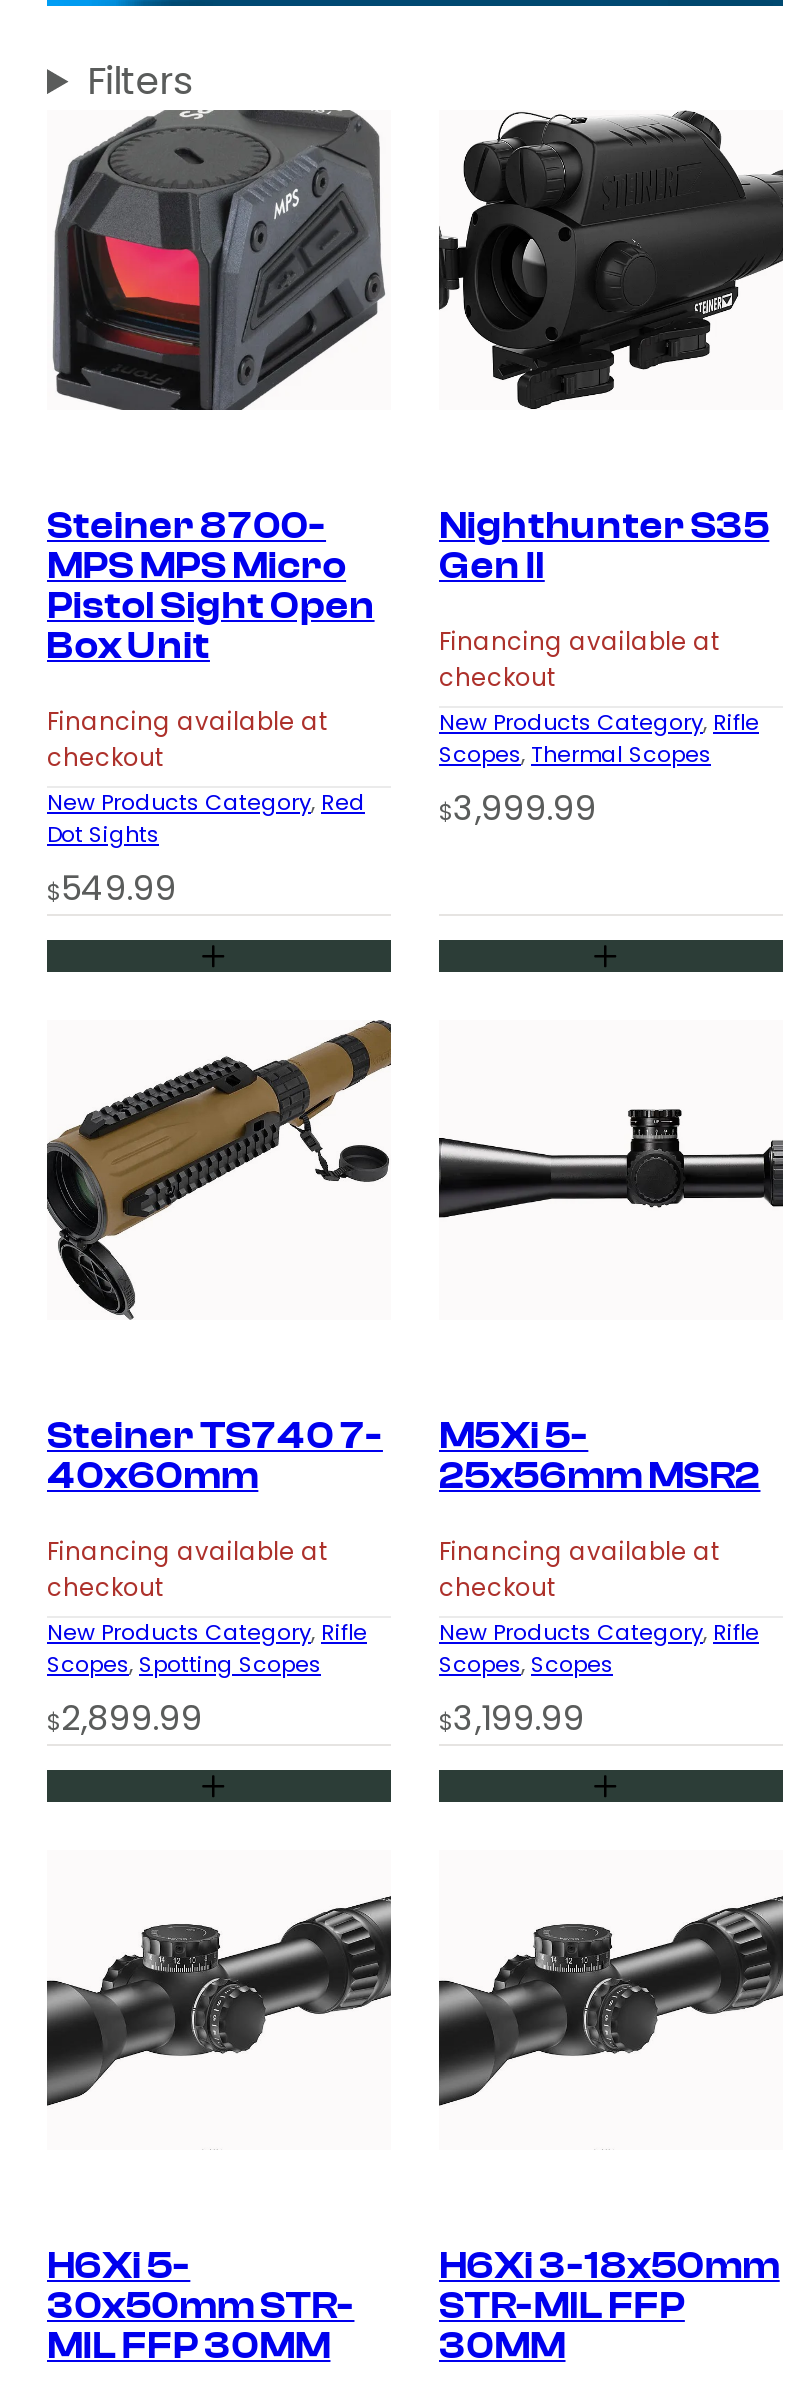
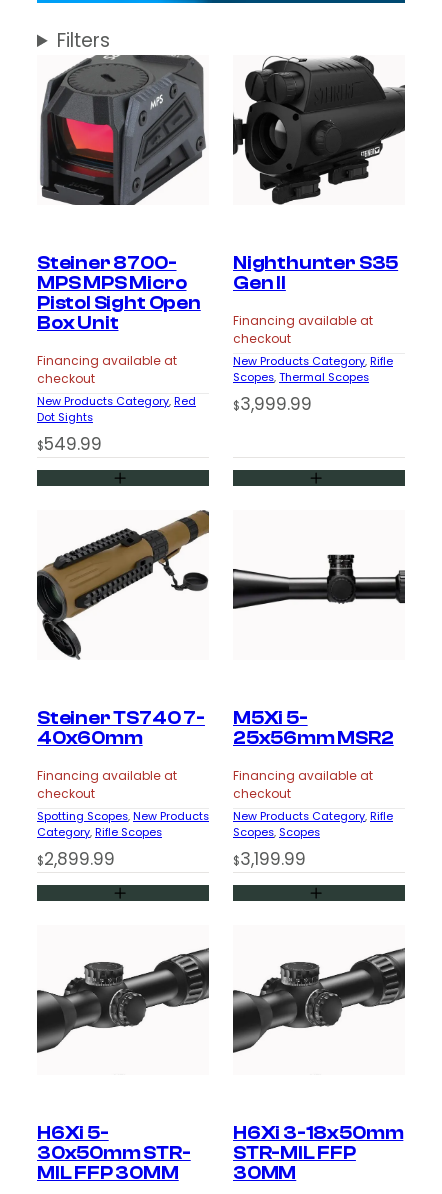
[47,1618,367,1680] New Products Category, Rifle | Scopes, Spotting Scopes -> [37,809,209,840] Spotting Scopes, New Products | Category, Rifle Scopes

